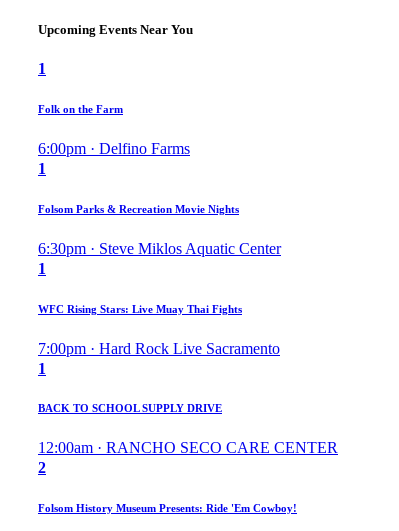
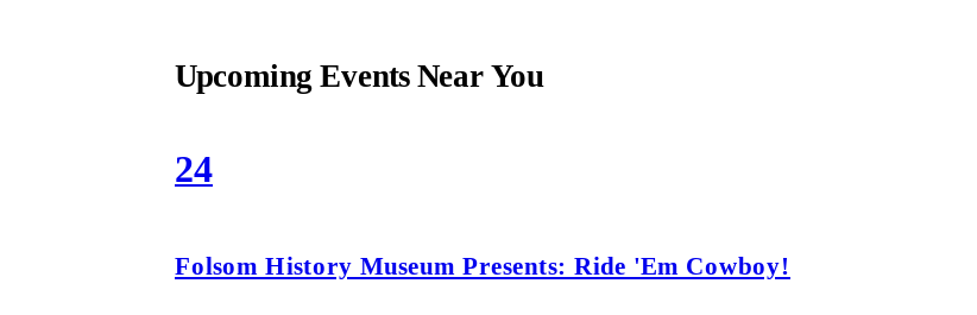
[38,60,338,476] 1 | Folk on the Farm | 6:00pm · Delfino Farms | 1 | Folsom Parks & Recreation Movie Nights | 6:30pm · Steve Miklos Aquatic Center | 1 | WFC Rising Stars: Live Muay Thai Fights | 7:00pm · Hard Rock Live Sacramento | 1 | BACK TO SCHOOL SUPPLY DRIVE | 12:00am · RANCHO SECO CARE CENTER | 2 -> [175,148,213,188] 24

